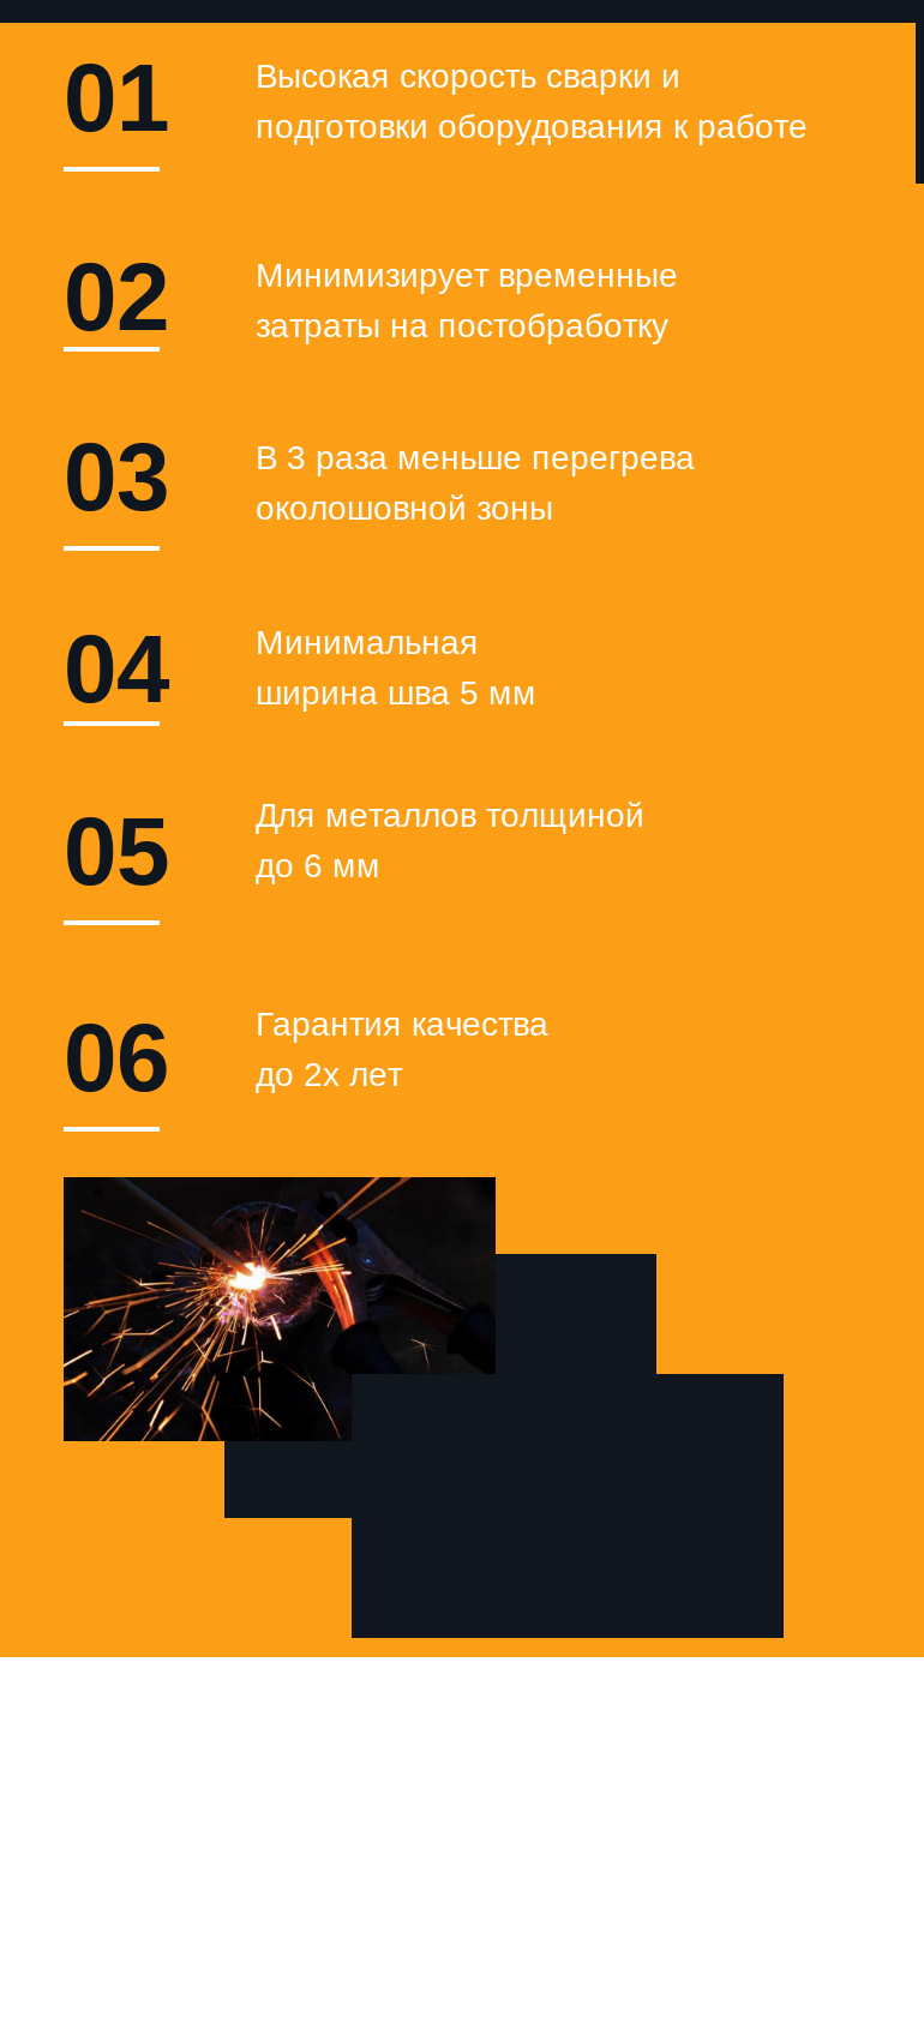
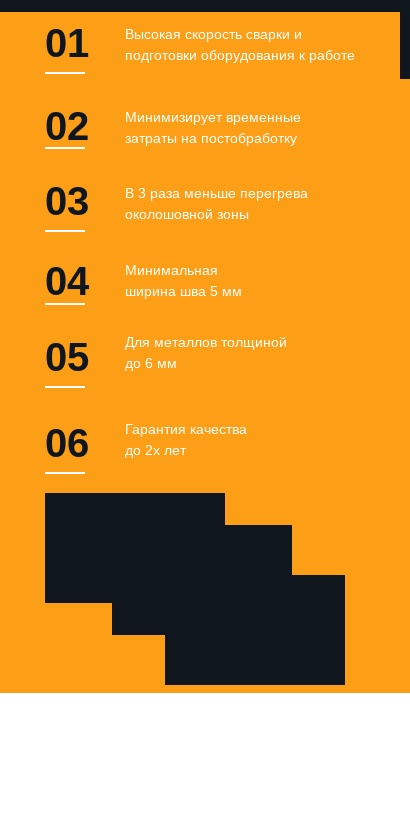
[64,1177,426,1441] [image] -> none

